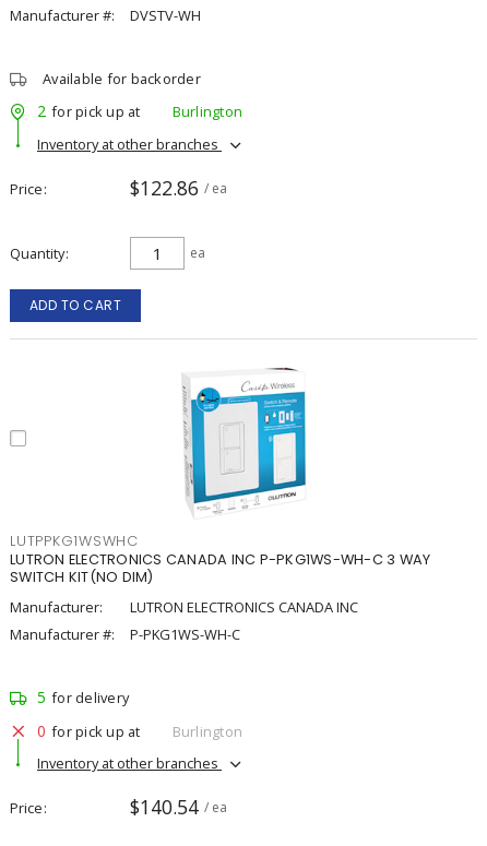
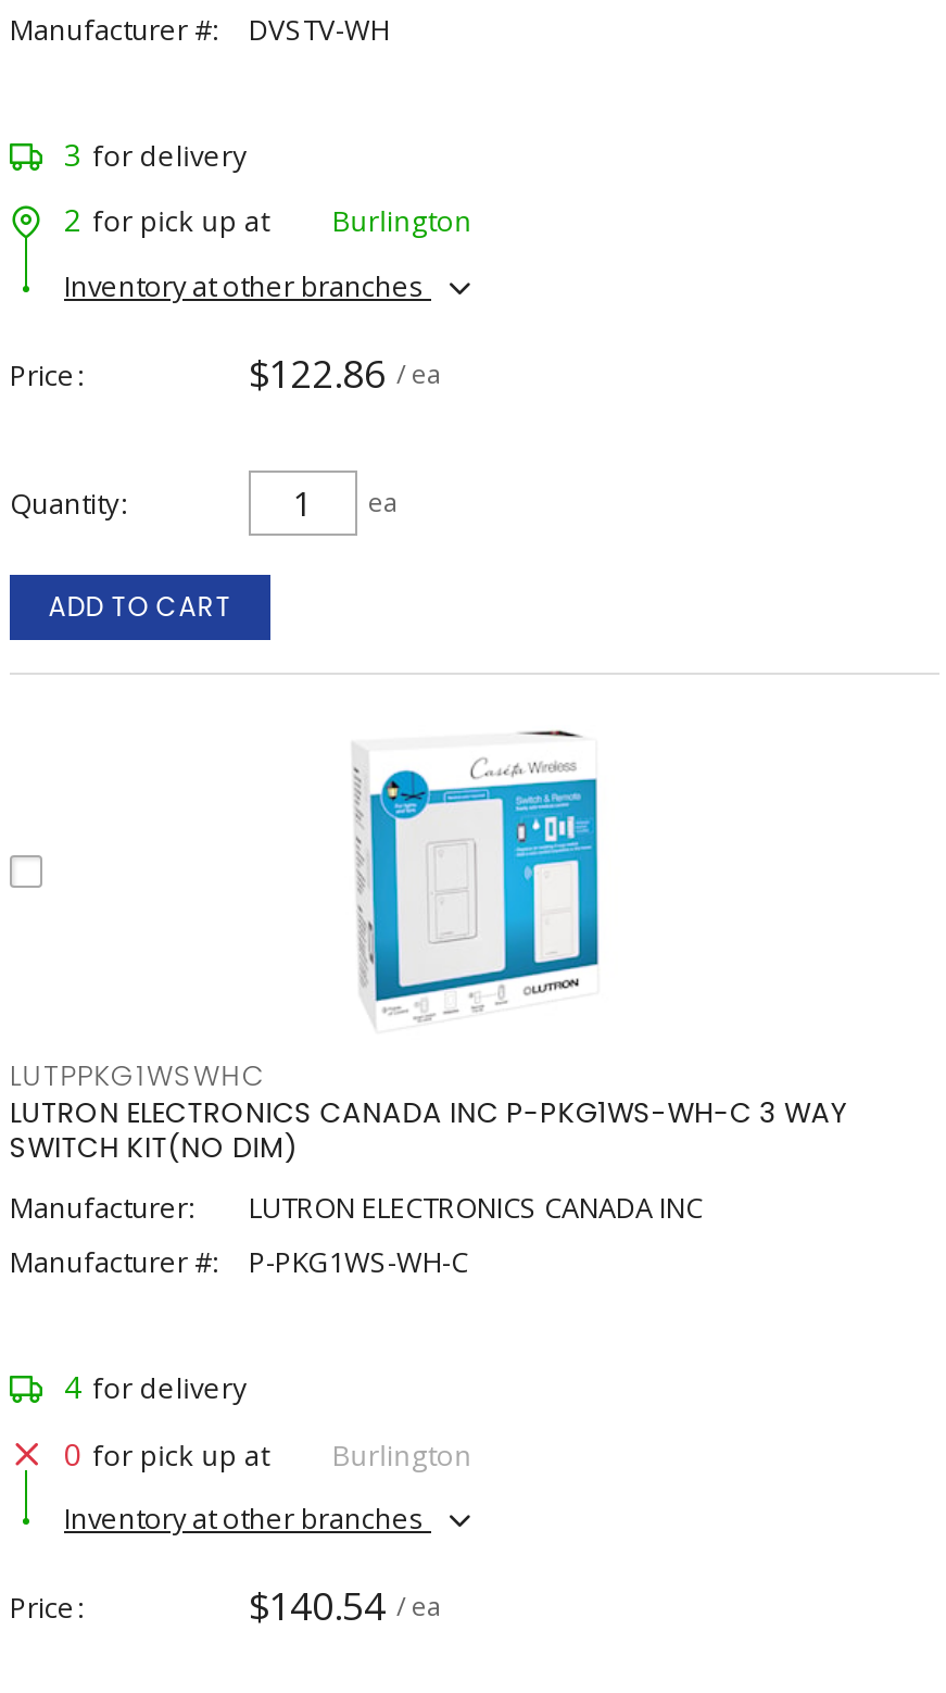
[43,69,201,88] Available for backorder -> [64,134,247,175] 3 for delivery
[37,687,129,707] 5 for delivery -> [64,1366,247,1407] 4 for delivery

